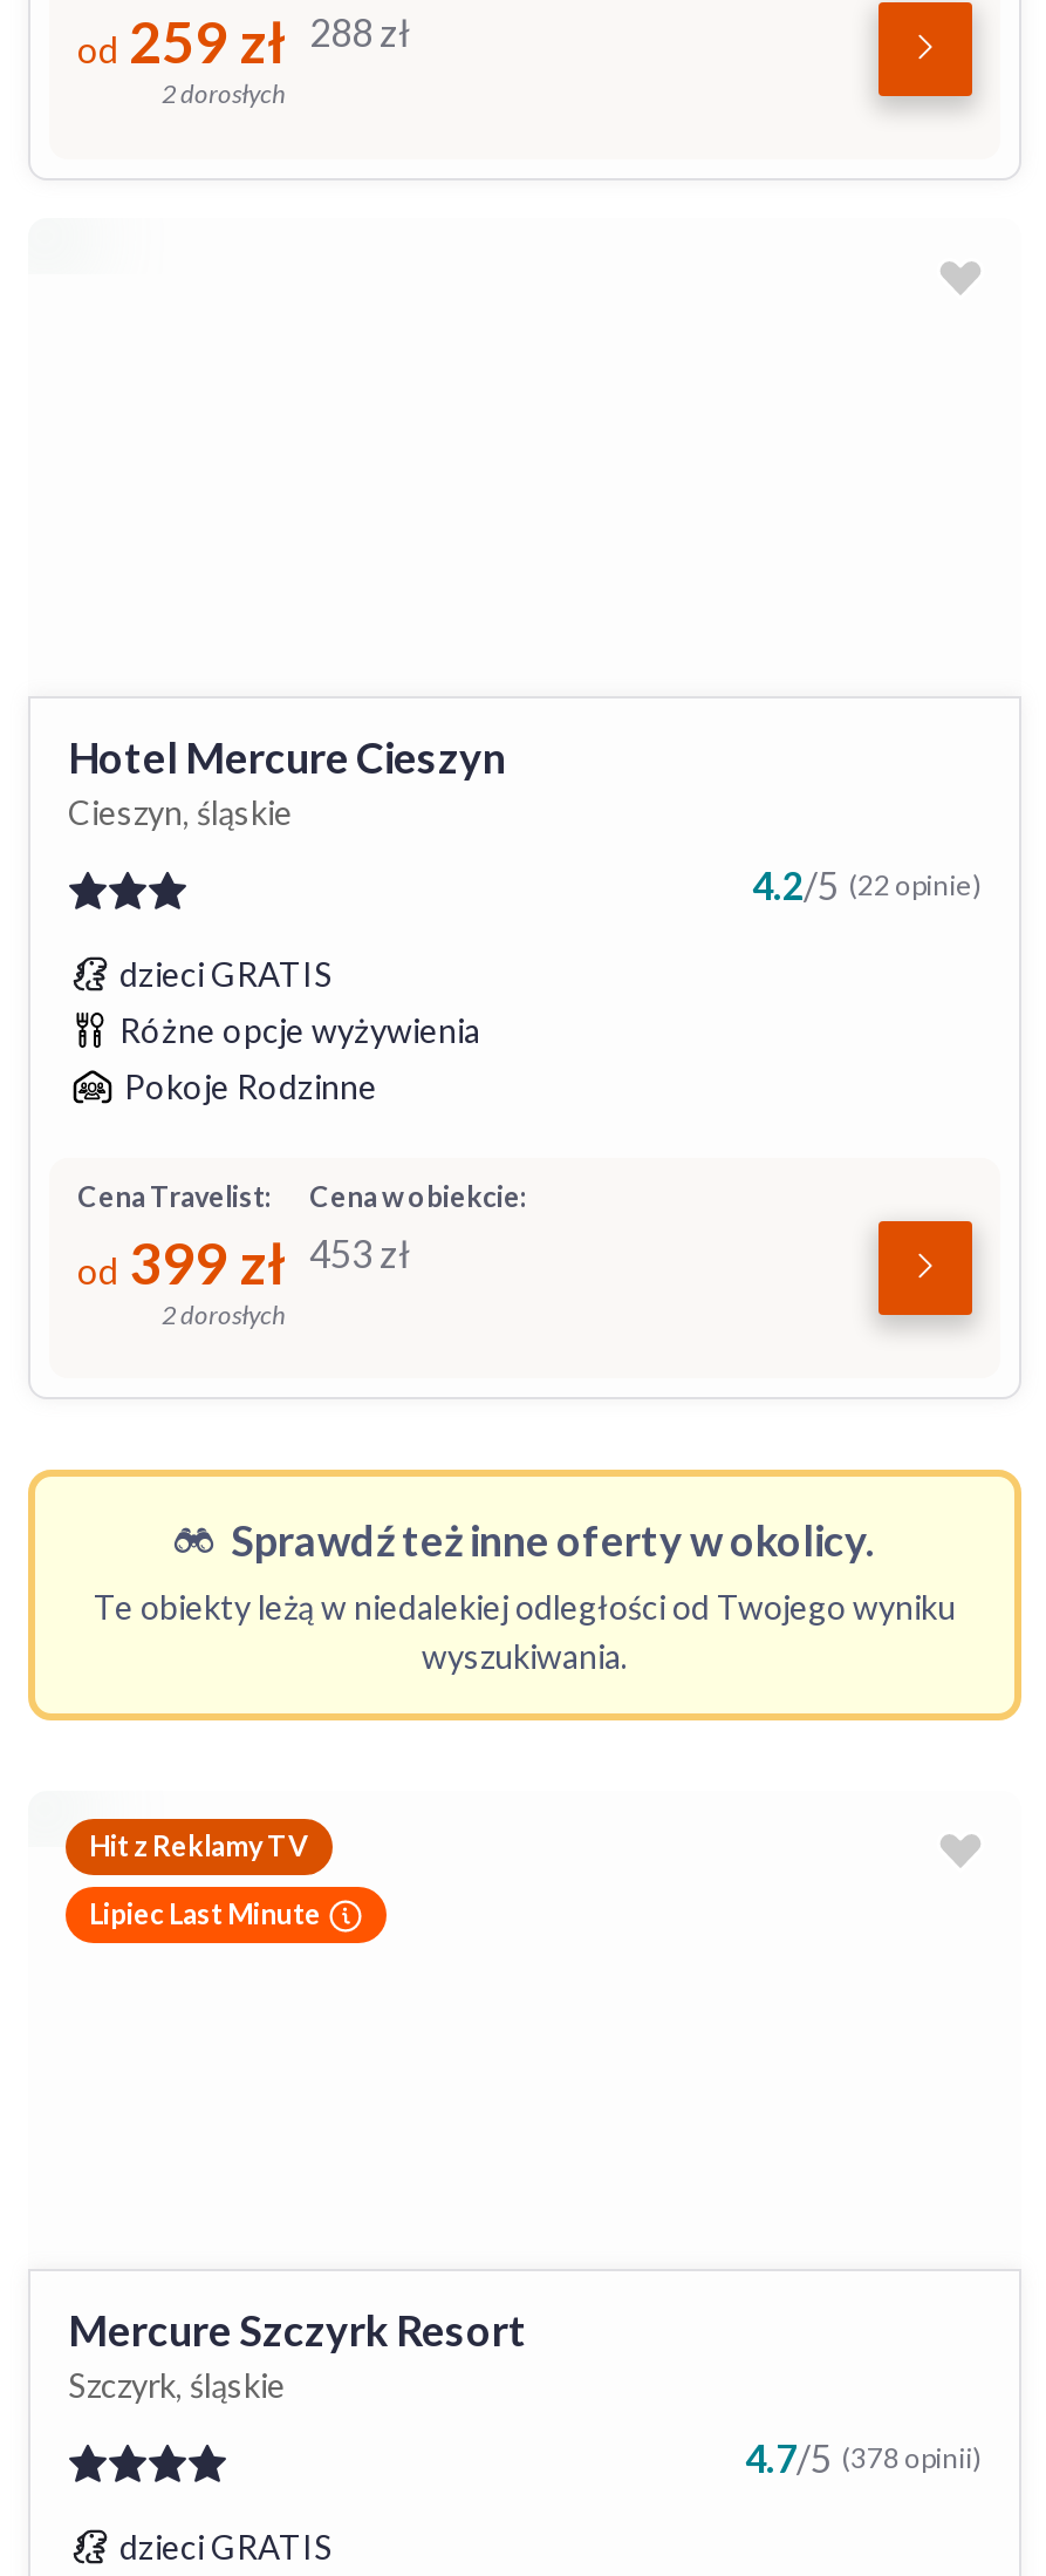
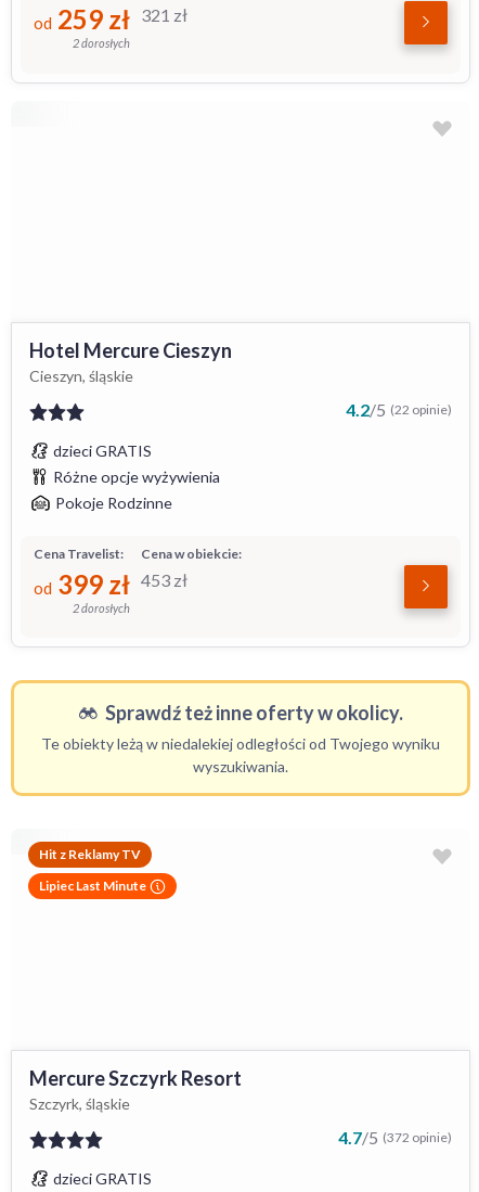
[77,7,410,75] od 259 zł 288 zł -> [34,3,187,35] od 259 zł 321 zł
[745,2435,982,2480] 4.7/5 (378 opinii) -> [338,1127,452,1148] 4.7/5 (372 opinie)

